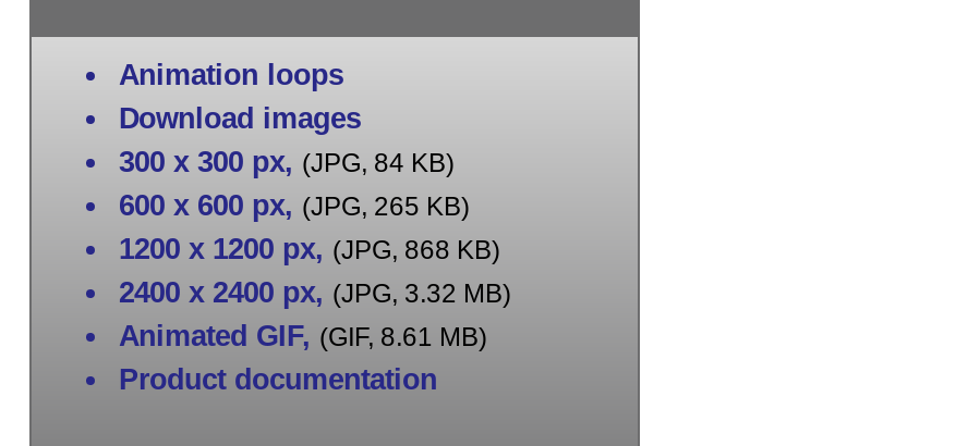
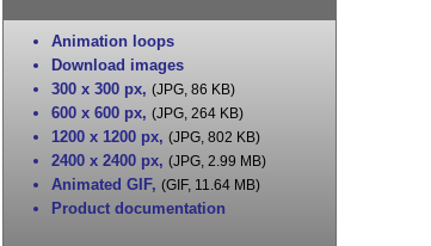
[119,146,455,179] 300 x 300 px, (JPG, 84 KB) -> [51,80,235,98] 300 x 300 px, (JPG, 86 KB)
[119,189,470,222] 600 x 600 px, (JPG, 265 KB) -> [51,104,244,122] 600 x 600 px, (JPG, 264 KB)
[119,233,500,266] 1200 x 1200 px, (JPG, 868 KB) -> [51,128,260,146] 1200 x 1200 px, (JPG, 802 KB)
[119,277,511,309] 2400 x 2400 px, (JPG, 3.32 MB) -> [51,152,266,170] 2400 x 2400 px, (JPG, 2.99 MB)
[119,320,487,353] Animated GIF, (GIF, 8.61 MB) -> [51,176,260,194] Animated GIF, (GIF, 11.64 MB)

